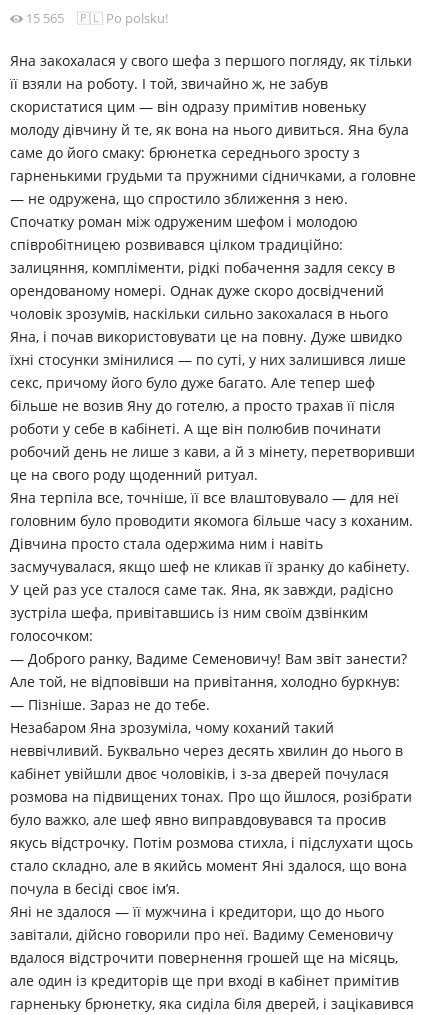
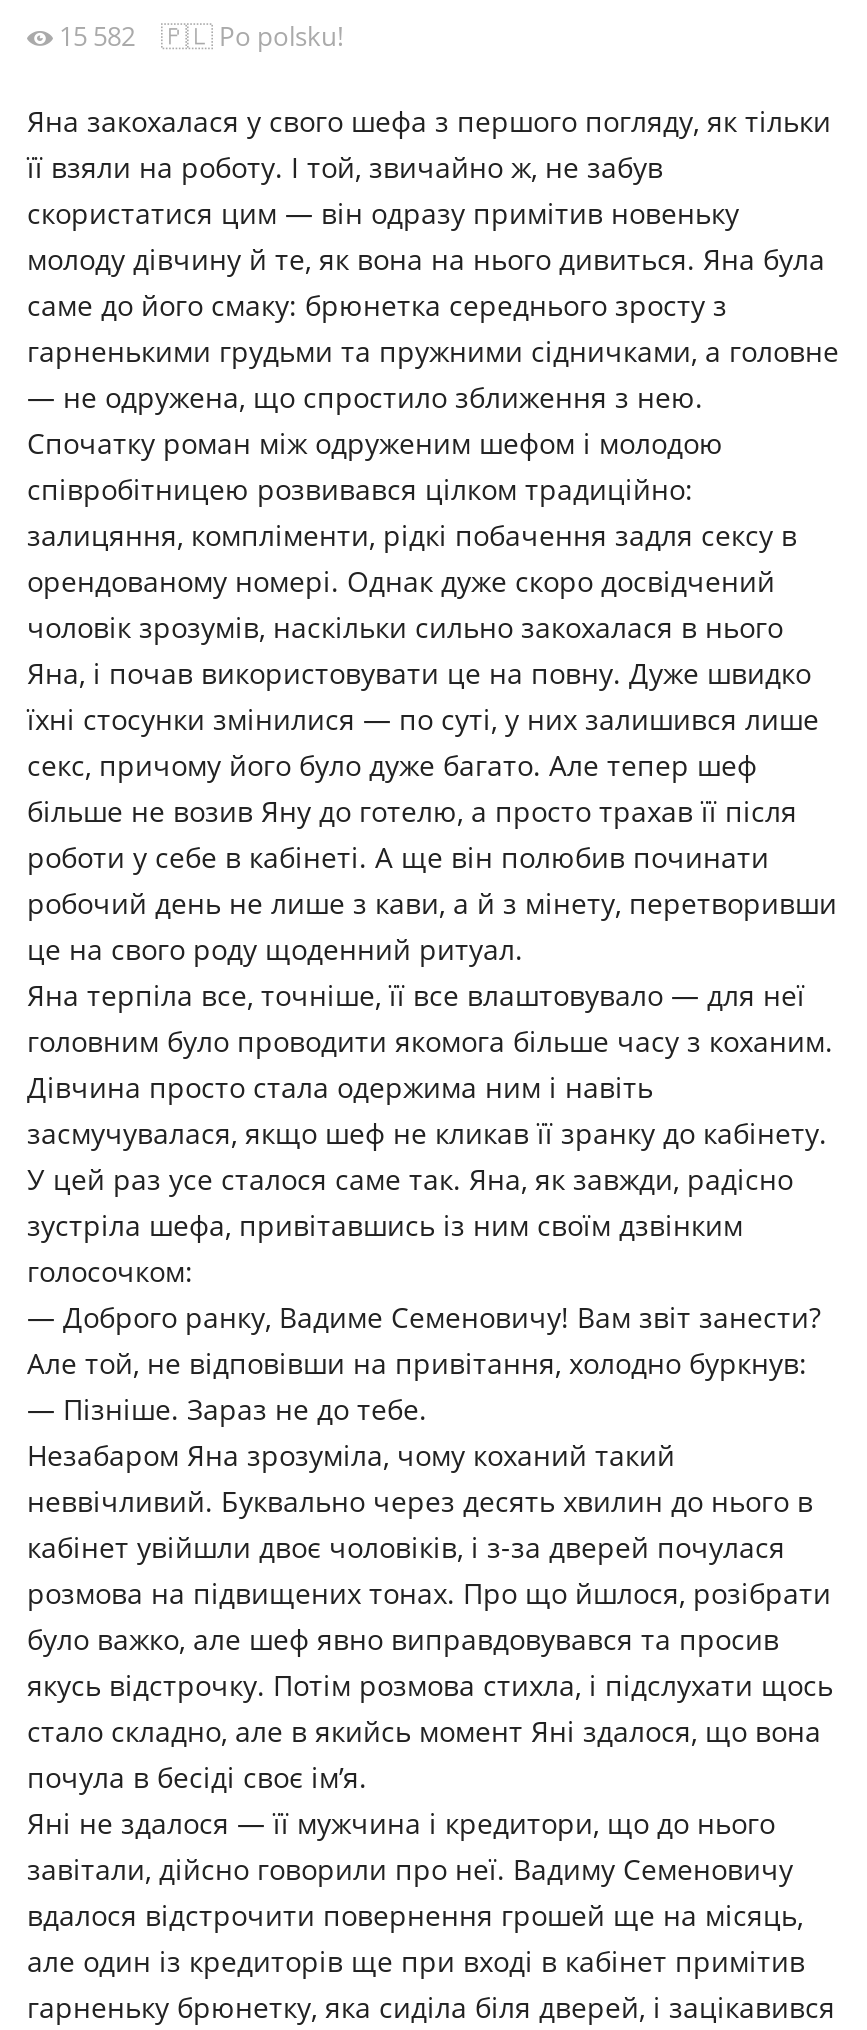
[23,9,64,27] 15 565 -> [53,18,135,54] 15 582

